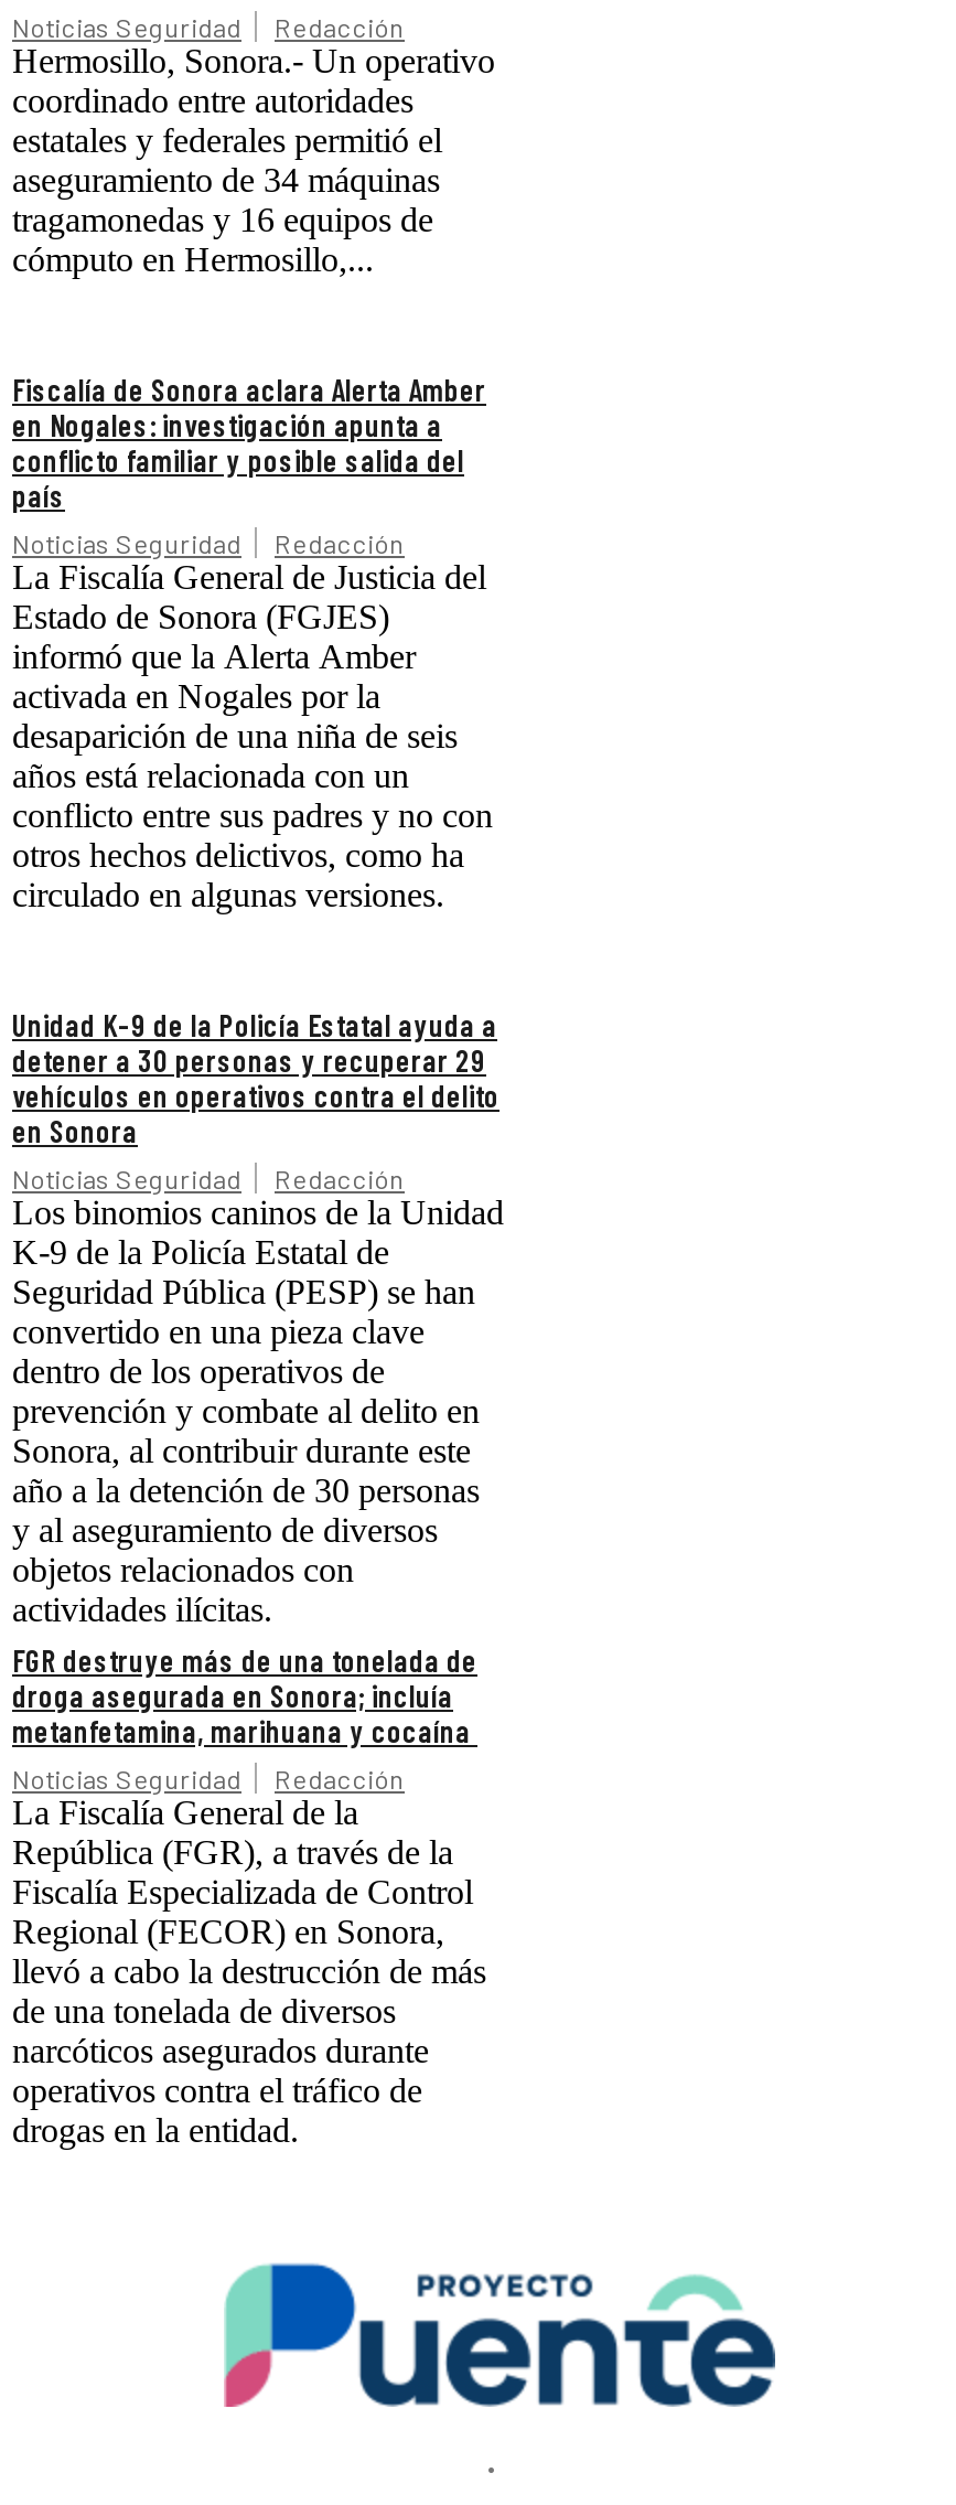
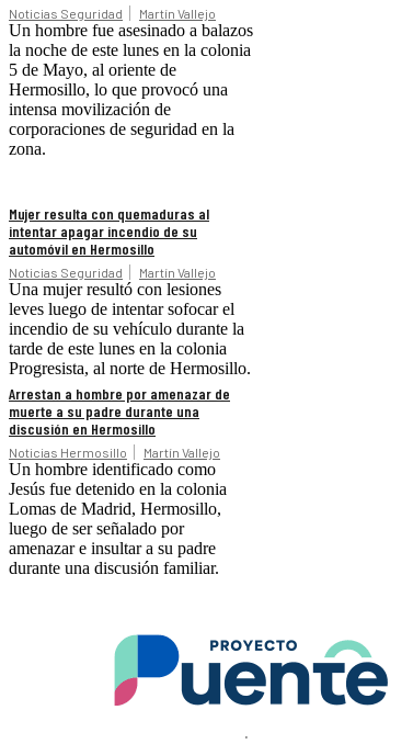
[12,10,495,277] Redacción | Hermosillo, Sonora.- Un operativo | coordinado entre autoridades | estatales y federales permitió el | aseguramiento de 34 máquinas | tragamonedas y 16 equipos de | cómputo en Hermosillo,... -> [9,5,253,157] Martín Vallejo | Un hombre fue asesinado a balazos | la noche de este lunes en la colonia | 5 de Mayo, al oriente de | Hermosillo, lo que provocó una | intensa movilización de | corporaciones de seguridad en la | zona.
[12,370,486,513] Fiscalía de Sonora aclara Alerta Amber | en Nogales: investigación apunta a | conflicto familiar y posible salida del | país -> [9,204,209,257] Mujer resulta con quemaduras al | intentar apagar incendio de su | automóvil en Hermosillo
[12,526,504,2148] Redacción | La Fiscalía General de Justicia del | Estado de Sonora (FGJES) | informó que la Alerta Amber | activada en Nogales por la | desaparición de una niña de seis | años está relacionada con un | conflicto entre sus padres y no con | otros hechos delictivos, como ha | circulado en algunas versiones. | Unidad K-9 de la Policía Estatal ayuda a | detener a 30 personas y recuperar 29 | vehículos en operativos contra el delito | en Sonora | Noticias Seguridad | Redacción | Los binomios caninos de la Unidad | K-9 de la Policía Estatal de | Seguridad Pública (PESP) se han | convertido en una pieza clave | dentro de los operativos de | prevención y combate al delito en | Sonora, al contribuir durante este | año a la detención de 30 personas | y al aseguramiento de diversos | objetos relacionados con | actividades ilícitas. | FGR destruye más de una tonelada de | droga asegurada en Sonora; incluía | metanfetamina, marihuana y cocaína | Noticias Seguridad | Redacción | La Fiscalía General de la | República (FGR), a través de la | Fiscalía Especializada de Control | Regional (FECOR) en Sonora, | llevó a cabo la destrucción de más | de una tonelada de diversos | narcóticos asegurados durante | operativos contra el tráfico de | drogas en la entidad. -> [9,264,251,577] Martín Vallejo | Una mujer resultó con lesiones | leves luego de intentar sofocar el | incendio de su vehículo durante la | tarde de este lunes en la colonia | Progresista, al norte de Hermosillo. | Arrestan a hombre por amenazar de | muerte a su padre durante una | discusión en Hermosillo | Noticias Hermosillo | Martín Vallejo | Un hombre identificado como | Jesús fue detenido en la colonia | Lomas de Madrid, Hermosillo, | luego de ser señalado por | amenazar e insultar a su padre | durante una discusión familiar.

